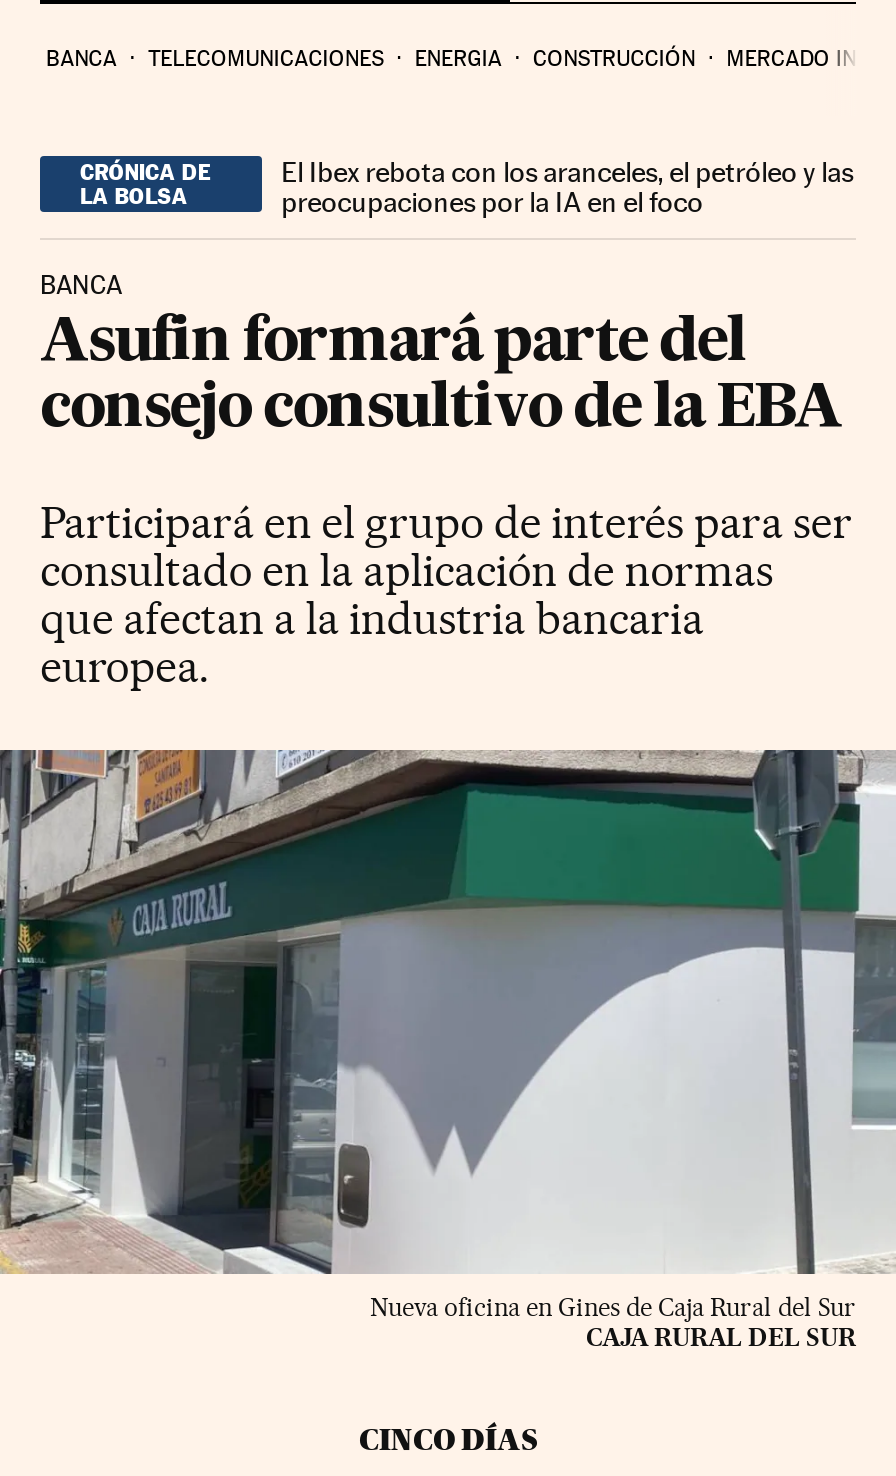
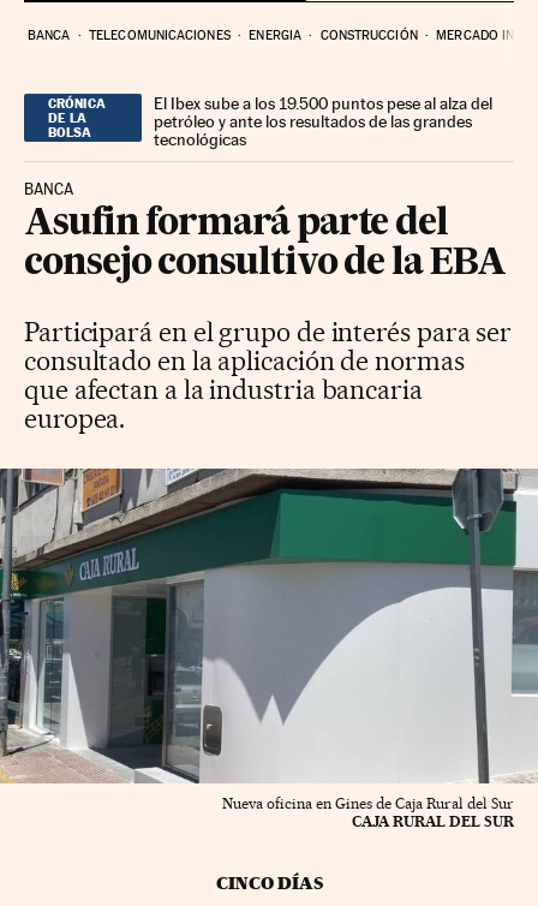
[281,155,853,217] El Ibex rebota con los aranceles, el petróleo y las | preocupaciones por la IA en el foco -> [154,93,493,149] El Ibex sube a los 19.500 puntos pese al alza del | petróleo y ante los resultados de las grandes | tecnológicas

